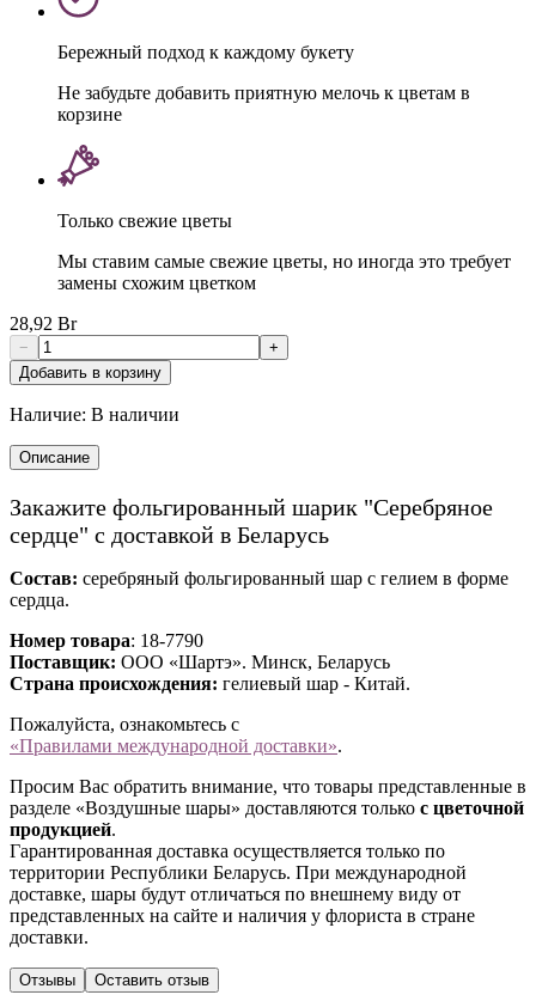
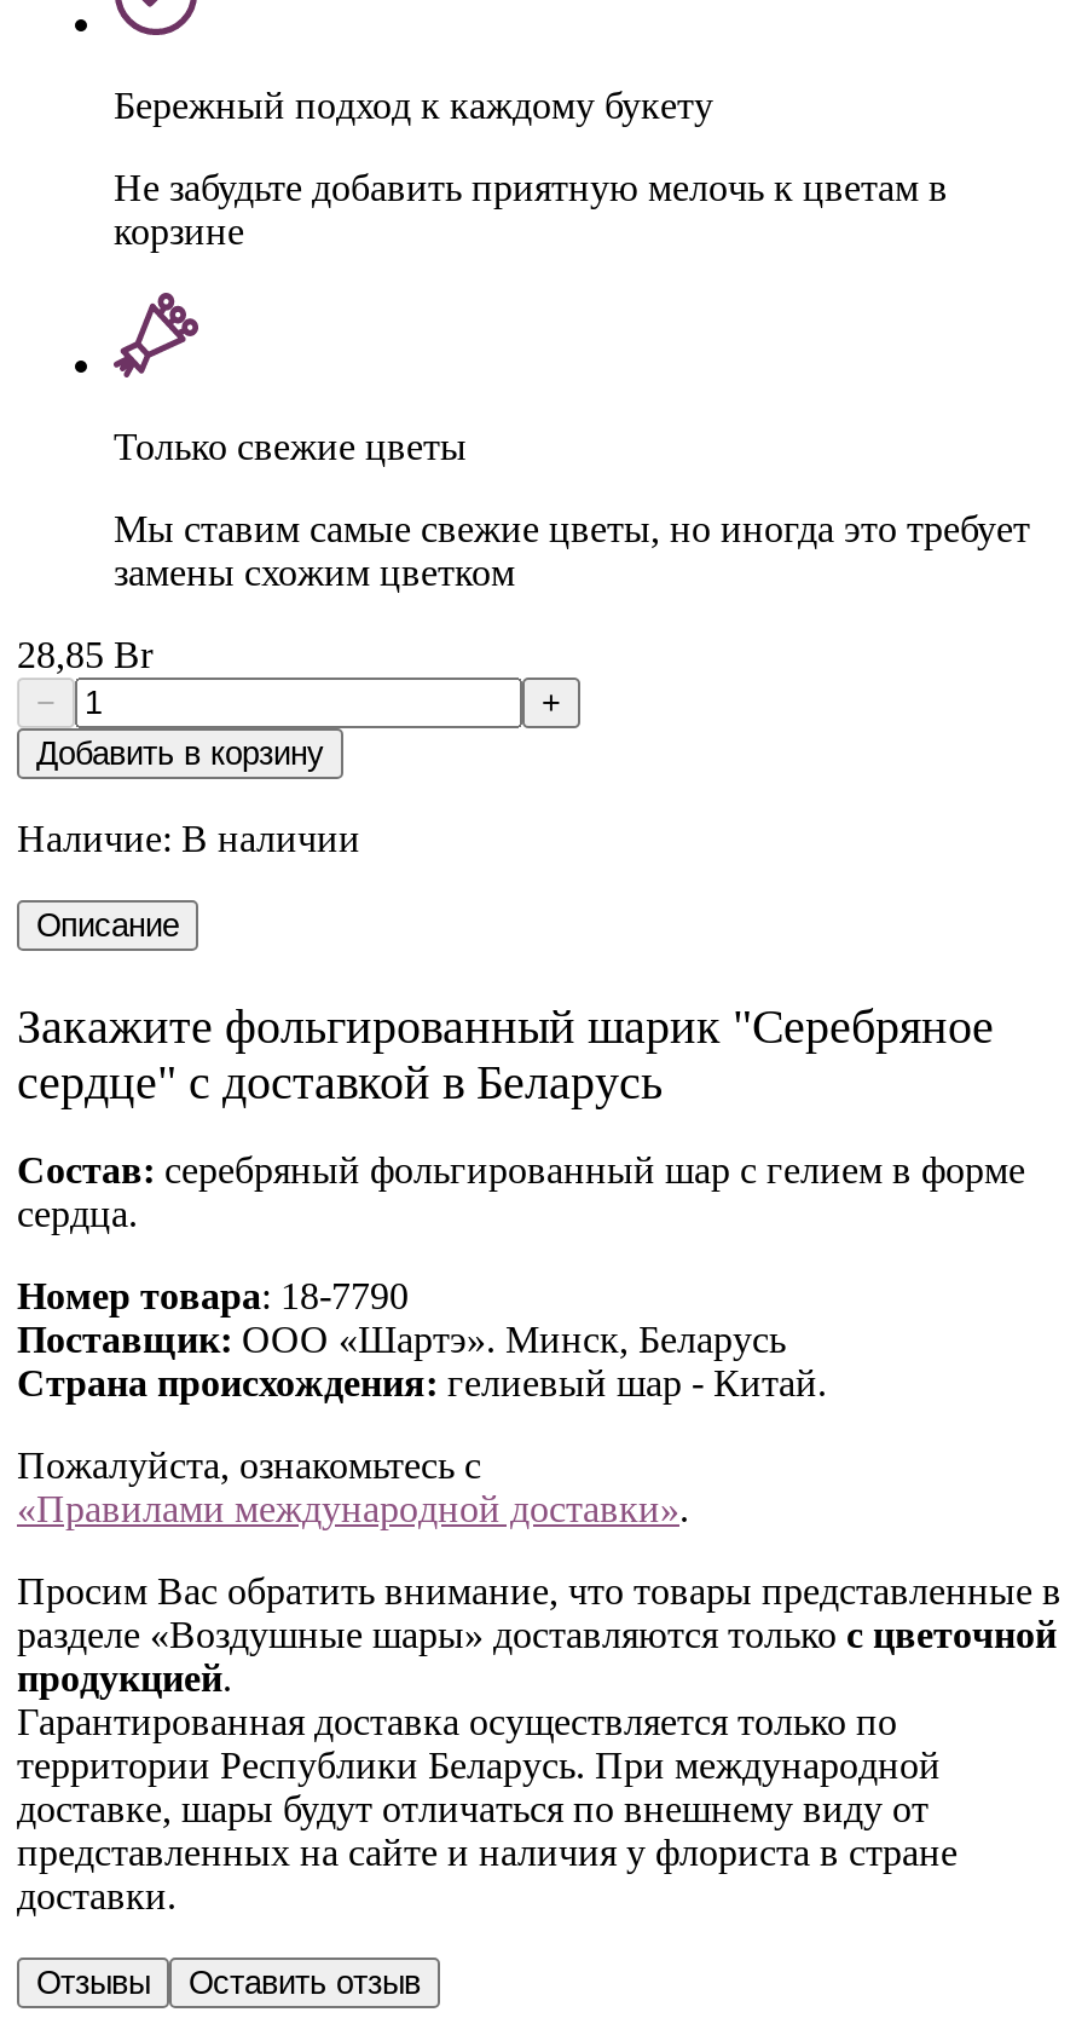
[10,313,77,333] 28,92 Br -> [17,633,152,675] 28,85 Br

